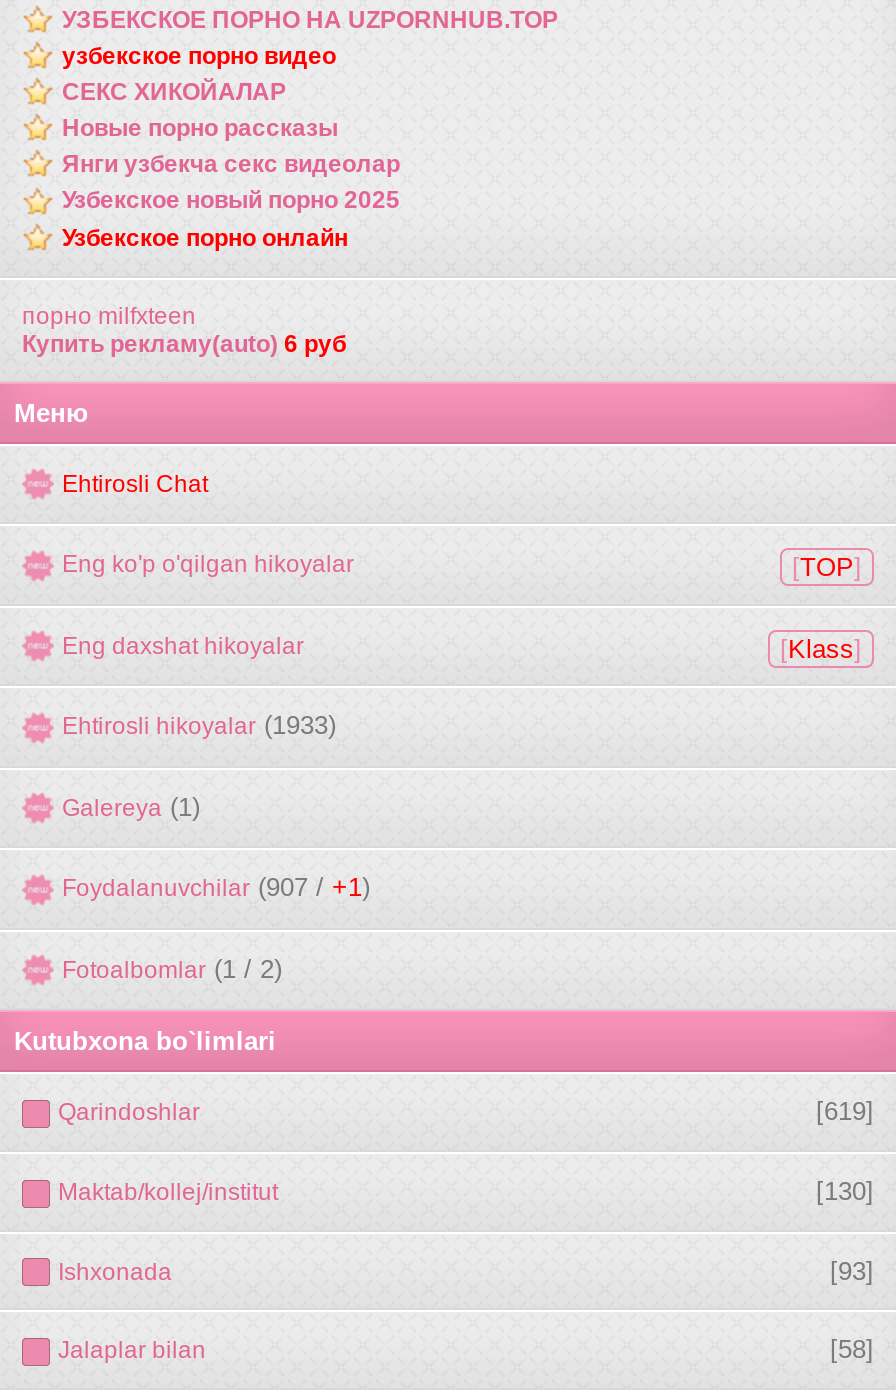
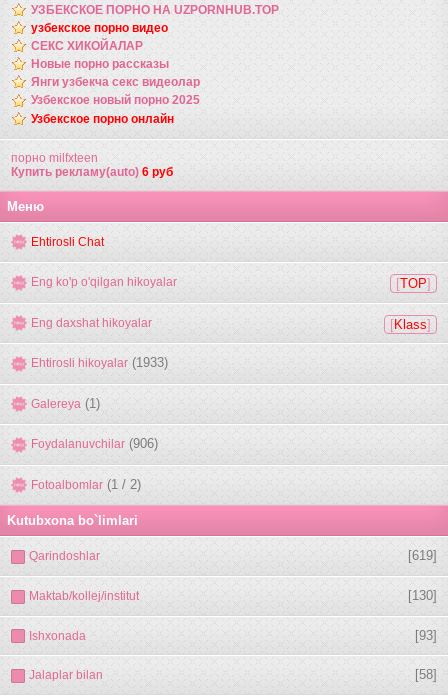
[62,873,370,903] Foydalanuvchilar (907 / +1) -> [31,436,158,451] Foydalanuvchilar (906)

